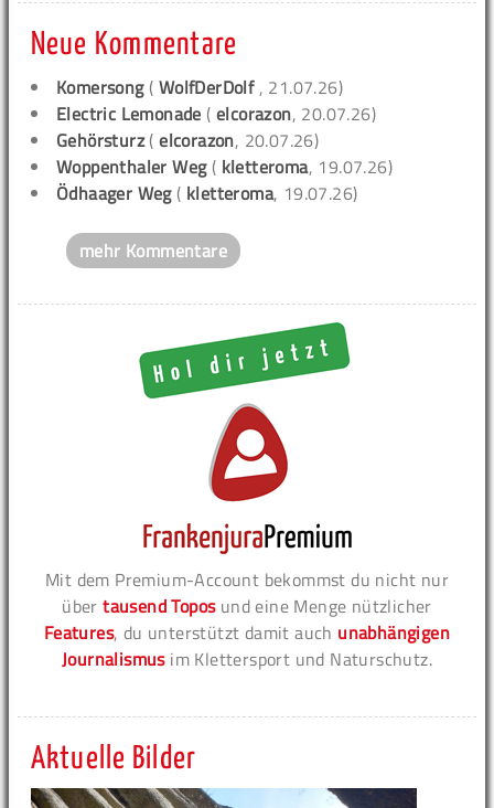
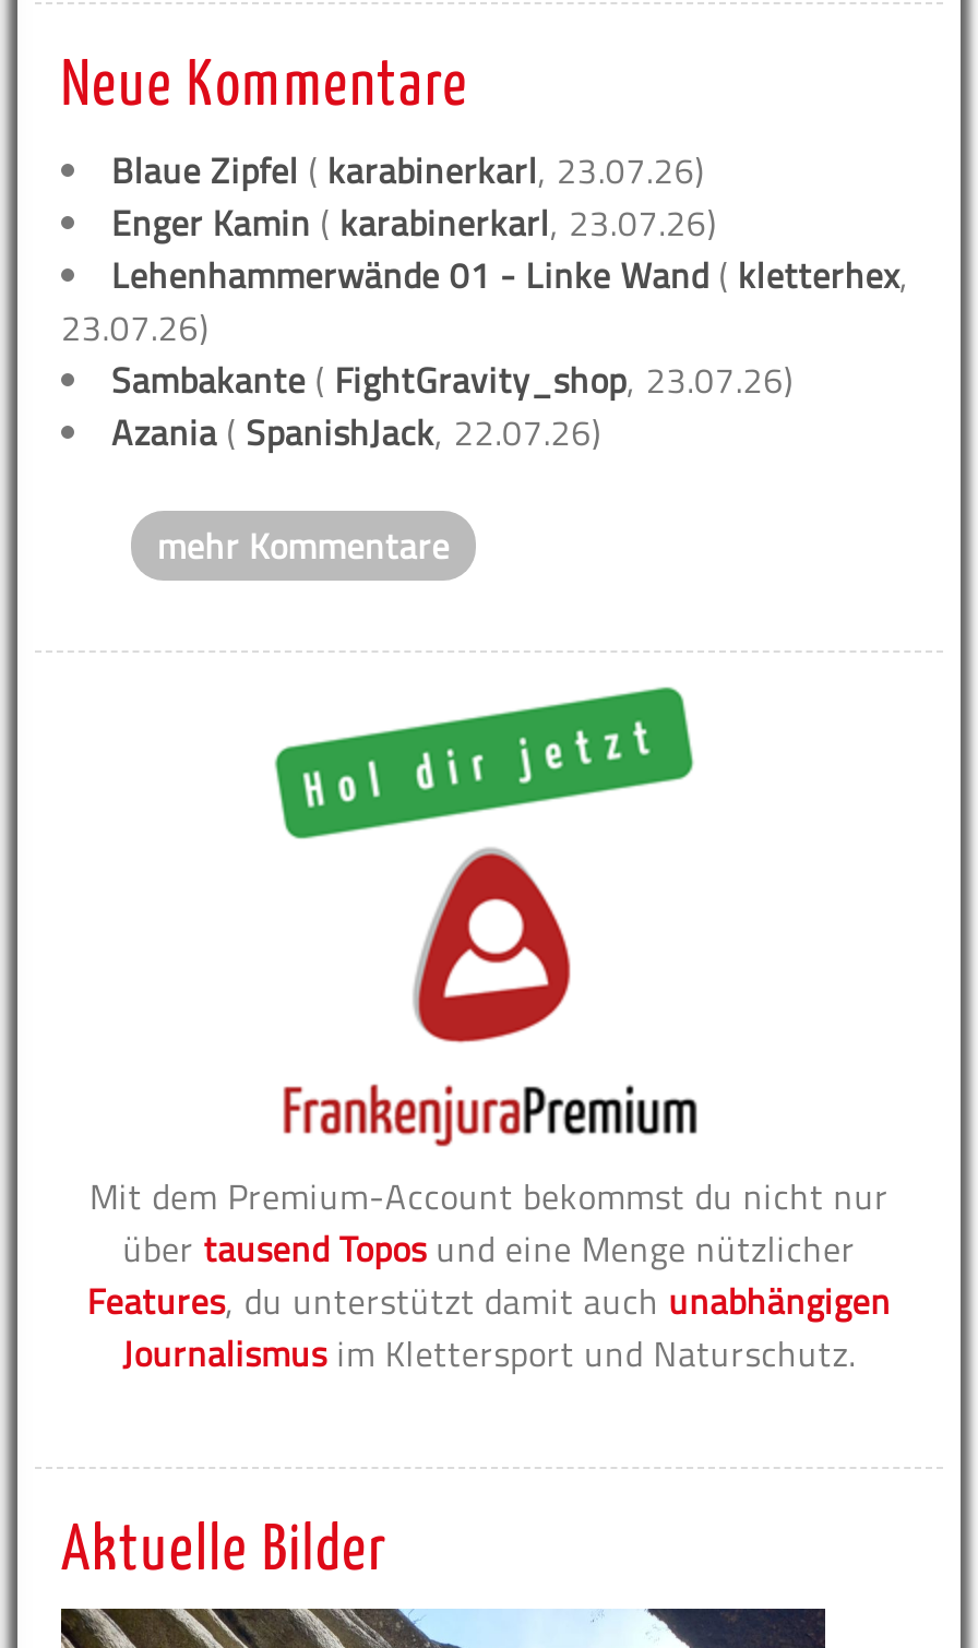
[56,73,393,206] Komersong (WolfDerDolf, 21.07.26) | Electric Lemonade (elcorazon, 20.07.26) | Gehörsturz (elcorazon, 20.07.26) | Woppenthaler Weg (kletteroma, 19.07.26) | Ödhaager Weg (kletteroma, 19.07.26) -> [61,143,909,457] Blaue Zipfel (karabinerkarl, 23.07.26) | Enger Kamin (karabinerkarl, 23.07.26) | Lehenhammerwände 01 - Linke Wand (kletterhex, | 23.07.26) | Sambakante (FightGravity_shop, 23.07.26) | Azania (SpanishJack, 22.07.26)

